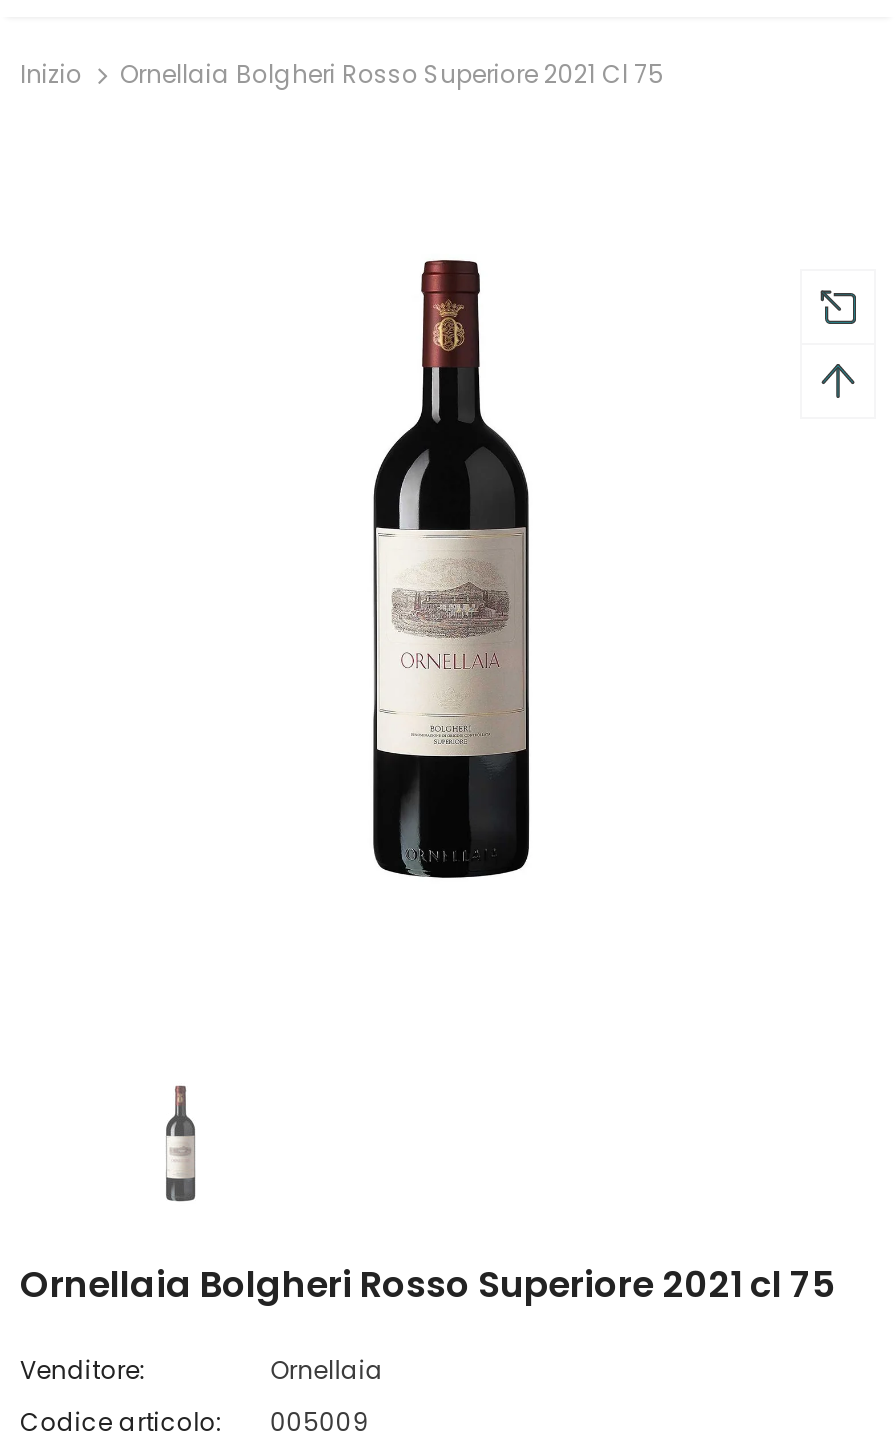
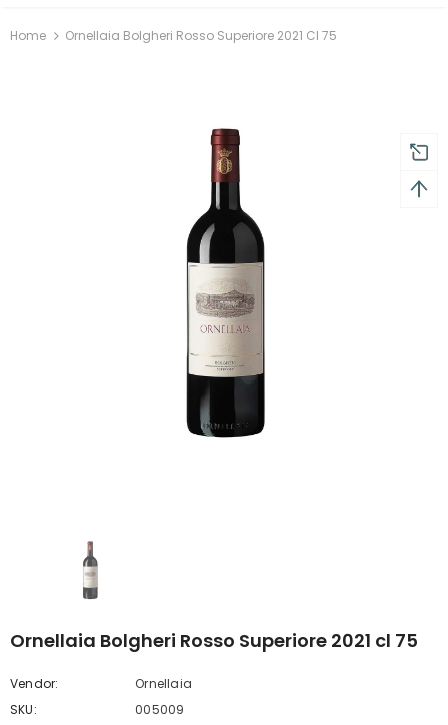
[20,57,82,91] Inizio -> [10,27,46,44] Home
[20,1353,146,1387] Venditore: -> [10,675,58,692] Vendor:
[20,1405,222,1439] Codice articolo: -> [10,701,37,718] SKU:

